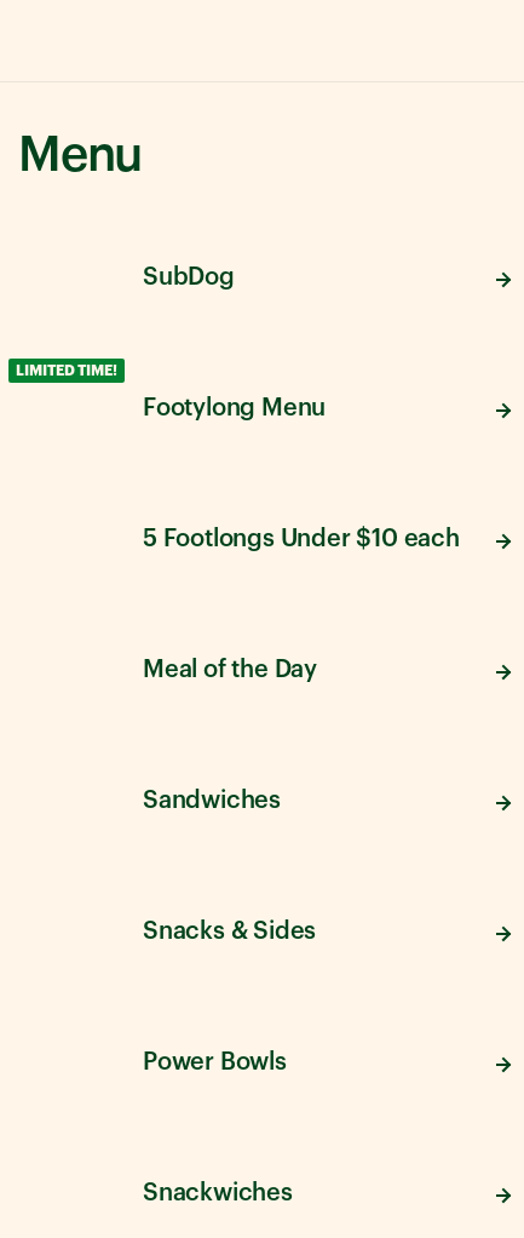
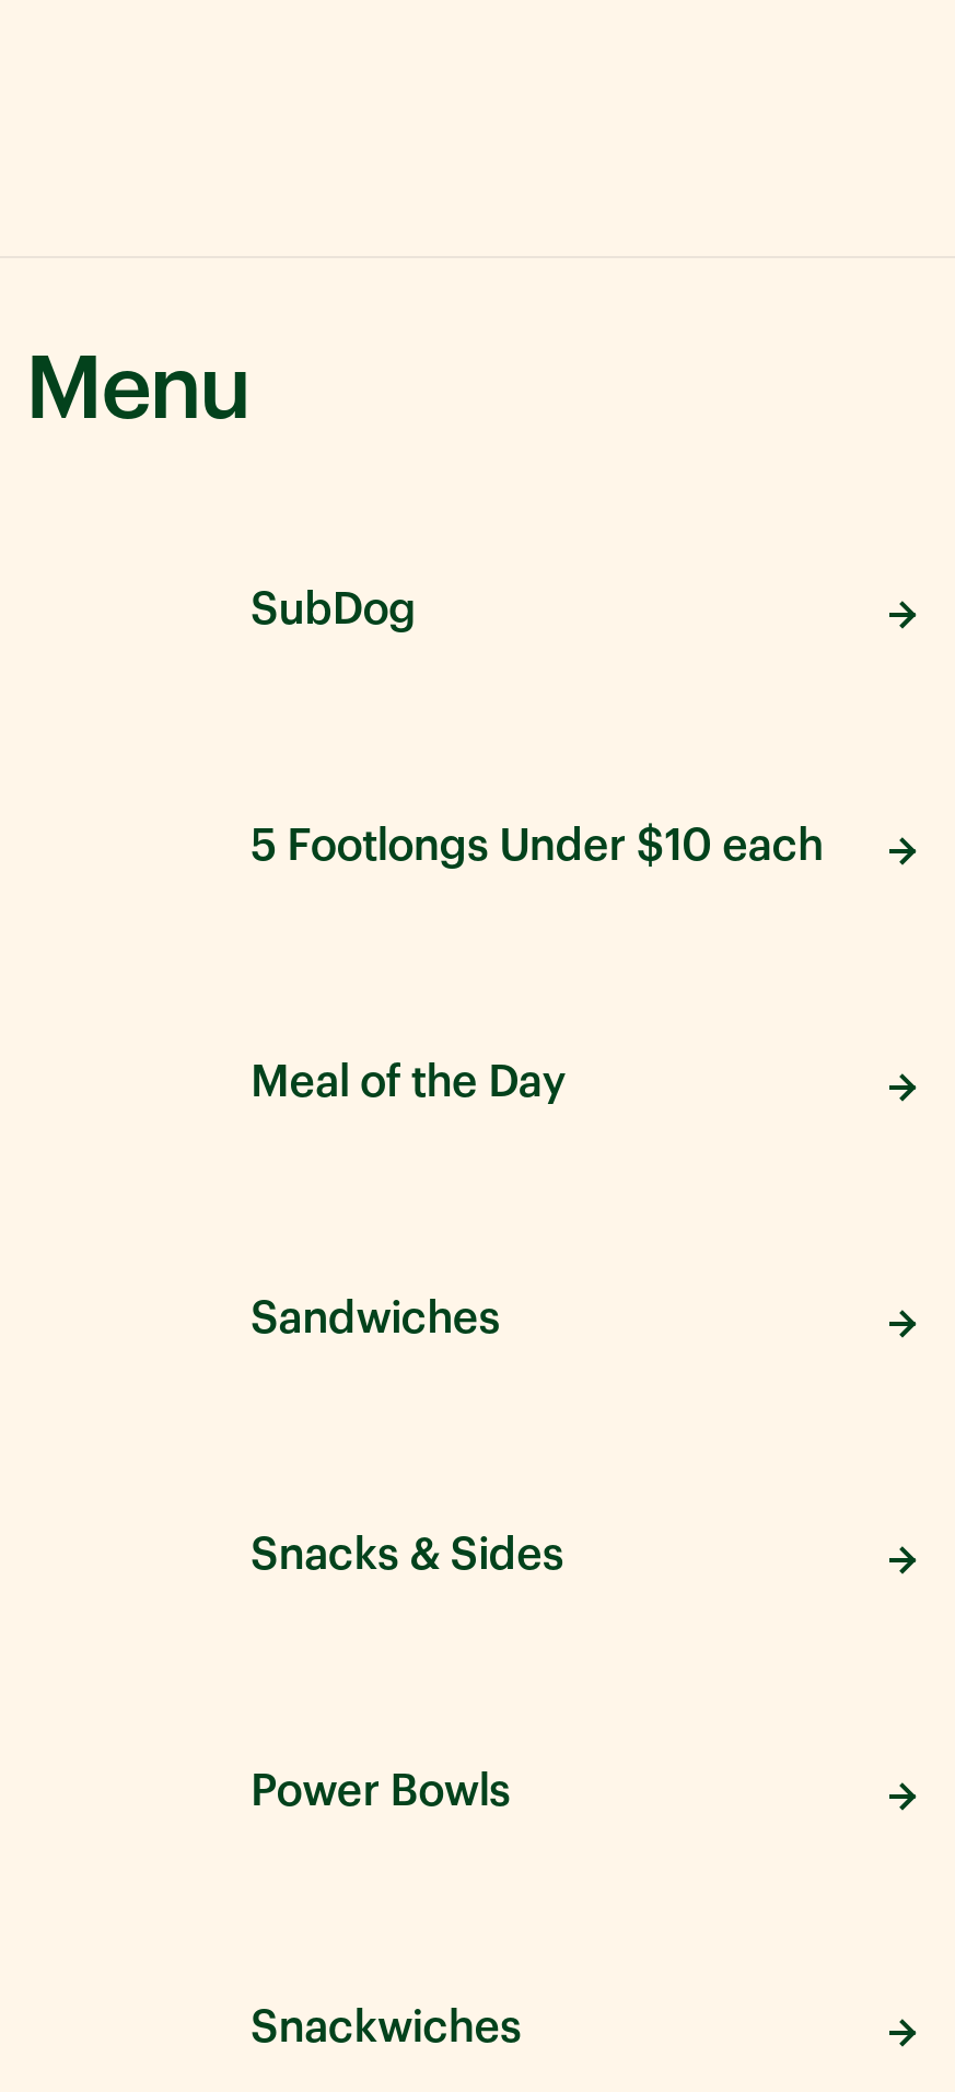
[16,363,326,420] LIMITED TIME! | Footylong Menu -> none

